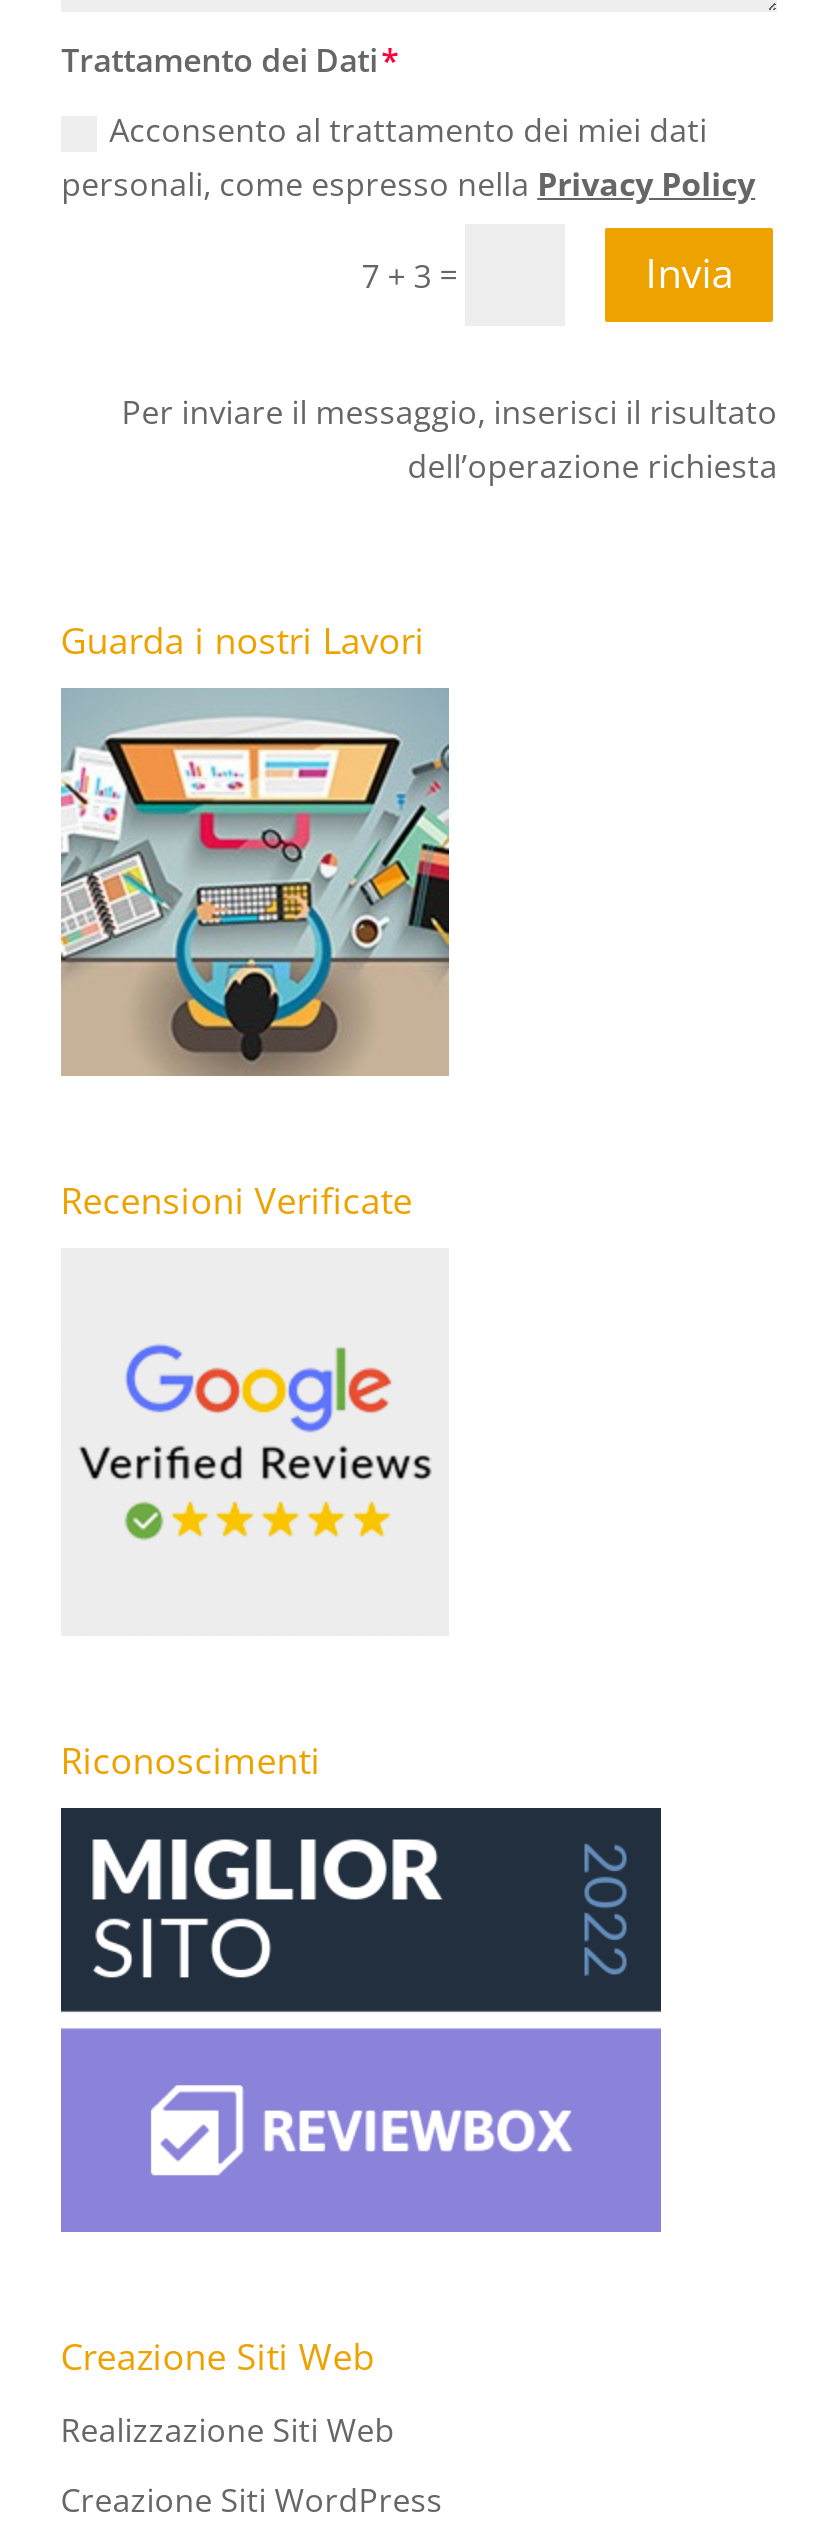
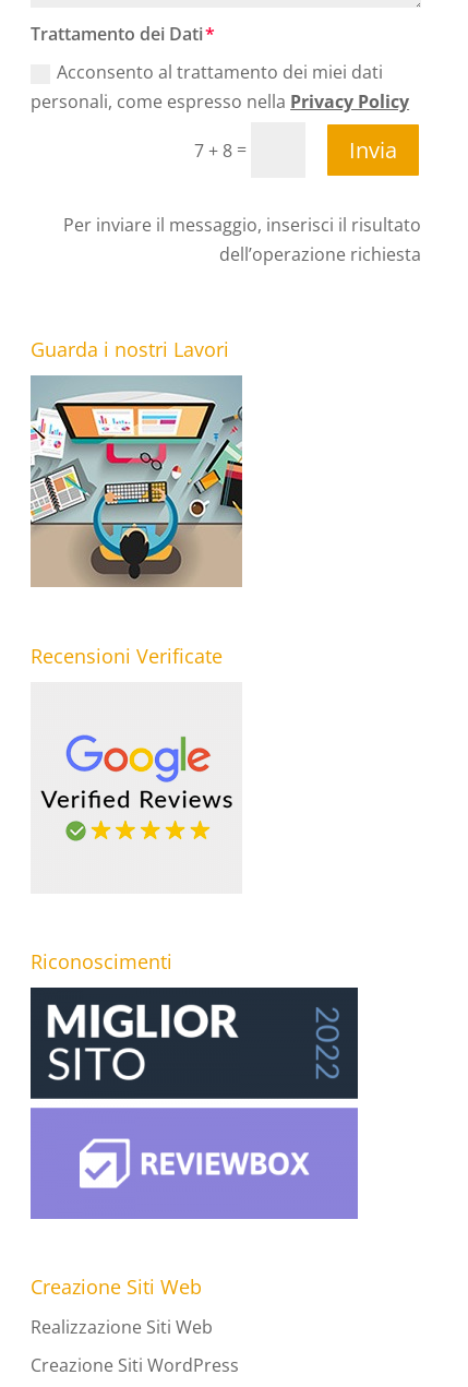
[361,251,465,297] 7 + 3 = -> [194,138,251,163] 7 + 8 =

